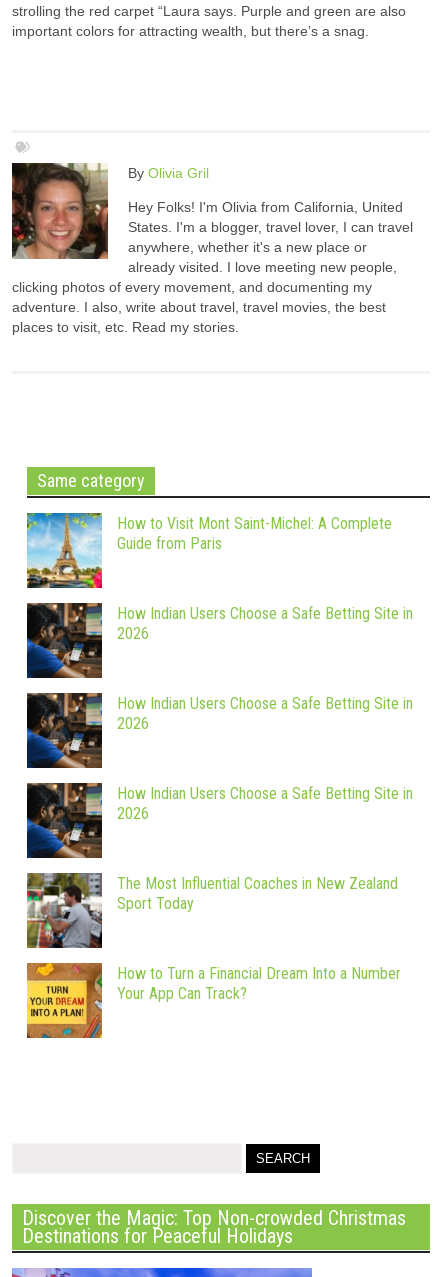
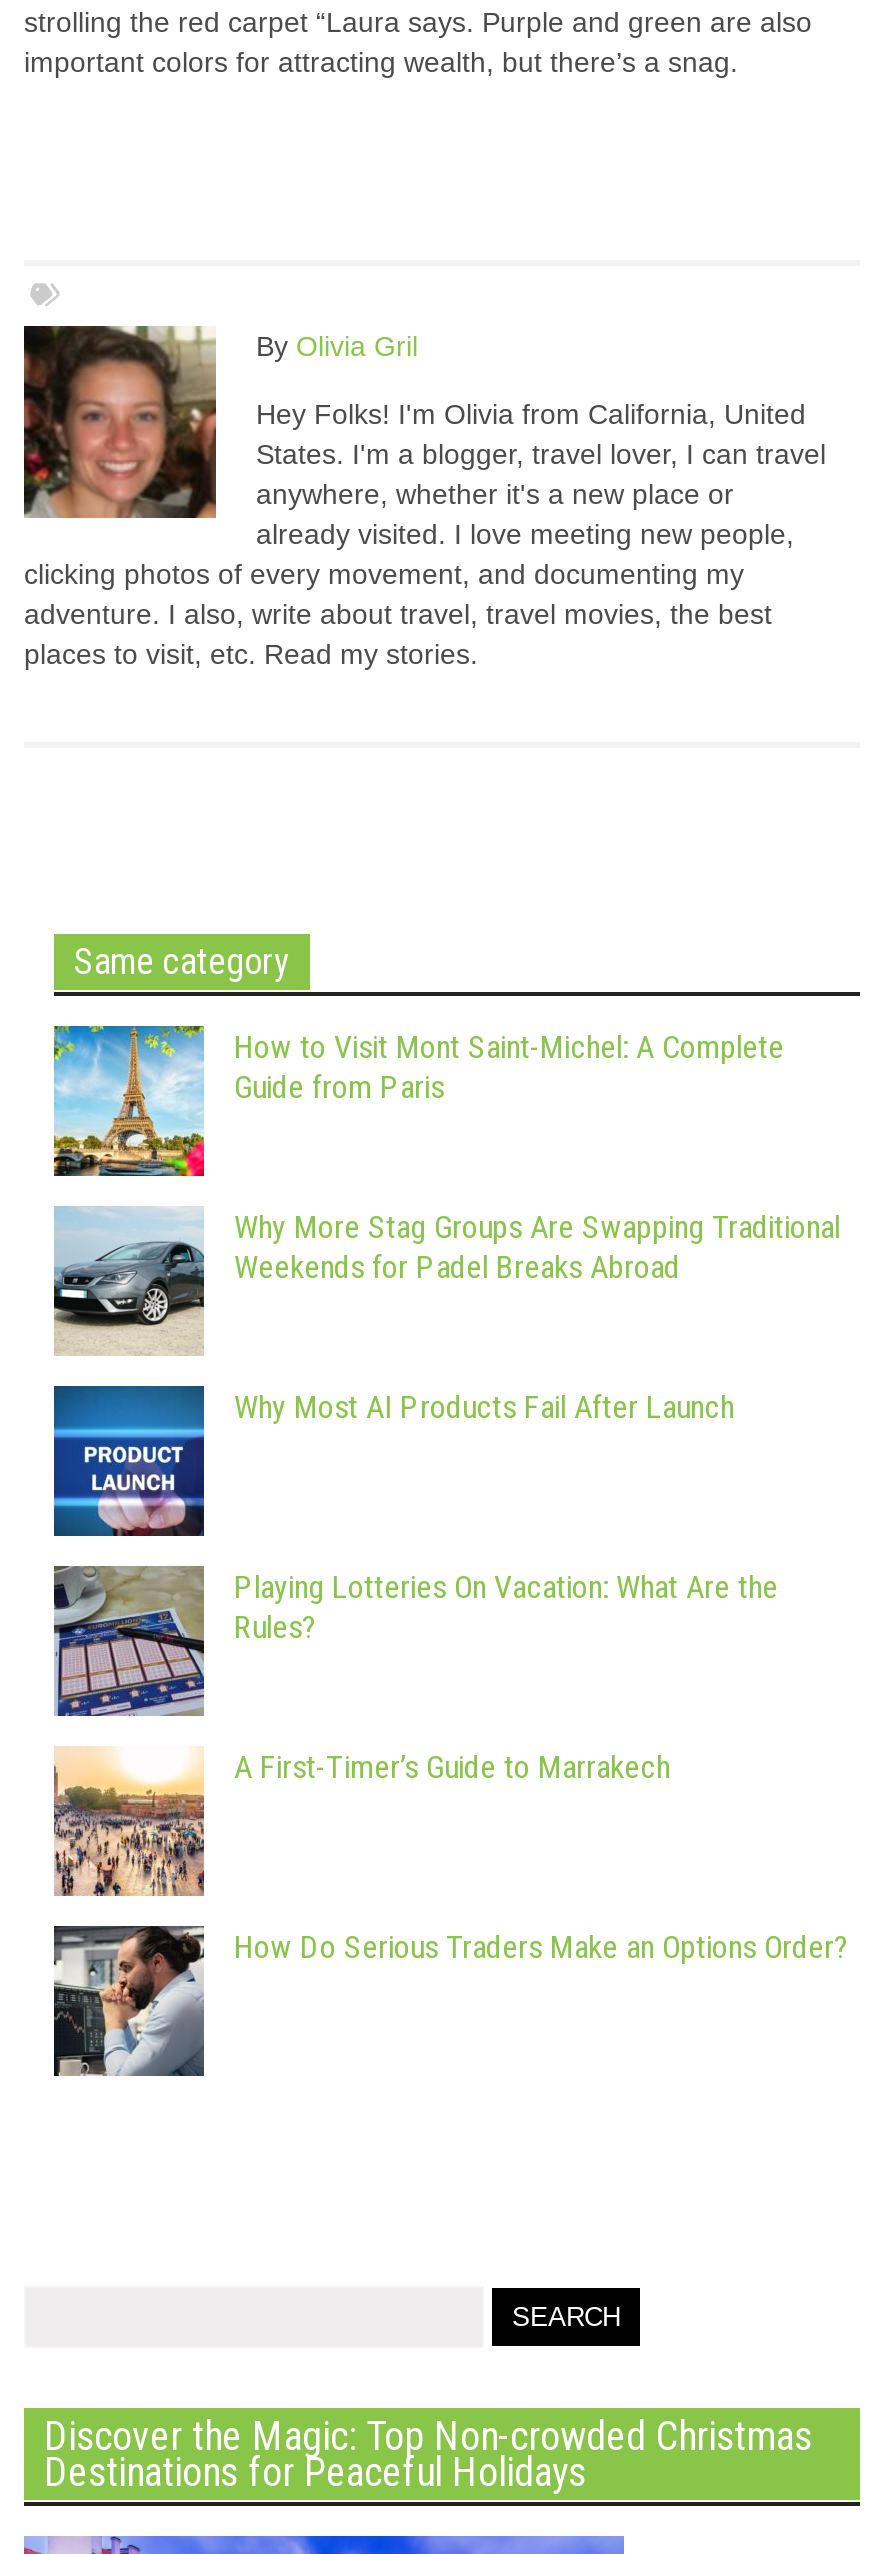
[26,602,413,679] [image] | How Indian Users Choose a Safe Betting Site in | 2026 -> [52,1206,840,1356] [image] | Why More Stag Groups Are Swapping Traditional | Weekends for Padel Breaks Abroad
[26,692,413,769] [image] | How Indian Users Choose a Safe Betting Site in | 2026 -> [52,1384,734,1538] [image] | Why Most AI Products Fail After Launch
[26,783,413,859] [image] | How Indian Users Choose a Safe Betting Site in | 2026 -> [52,1566,778,1718] [image] | Playing Lotteries On Vacation: What Are the | Rules?
[26,872,398,949] [image] | The Most Influential Coaches in New Zealand | Sport Today -> [52,1746,670,1898] [image] | A First-Timer’s Guide to Marrakech
[26,962,401,1039] [image] | How to Turn a Financial Dream Into a Number | Your App Can Track? -> [52,1924,848,2078] [image] | How Do Serious Traders Make an Options Order?

